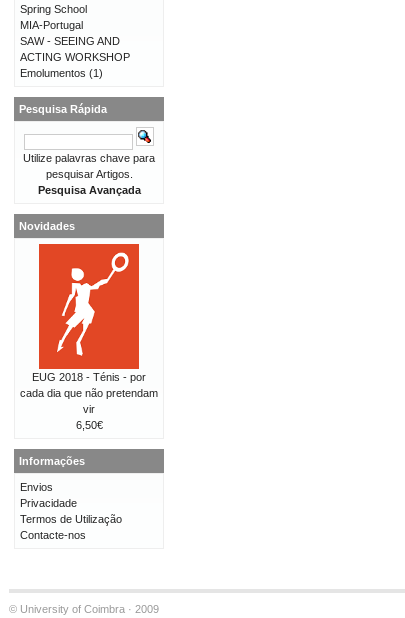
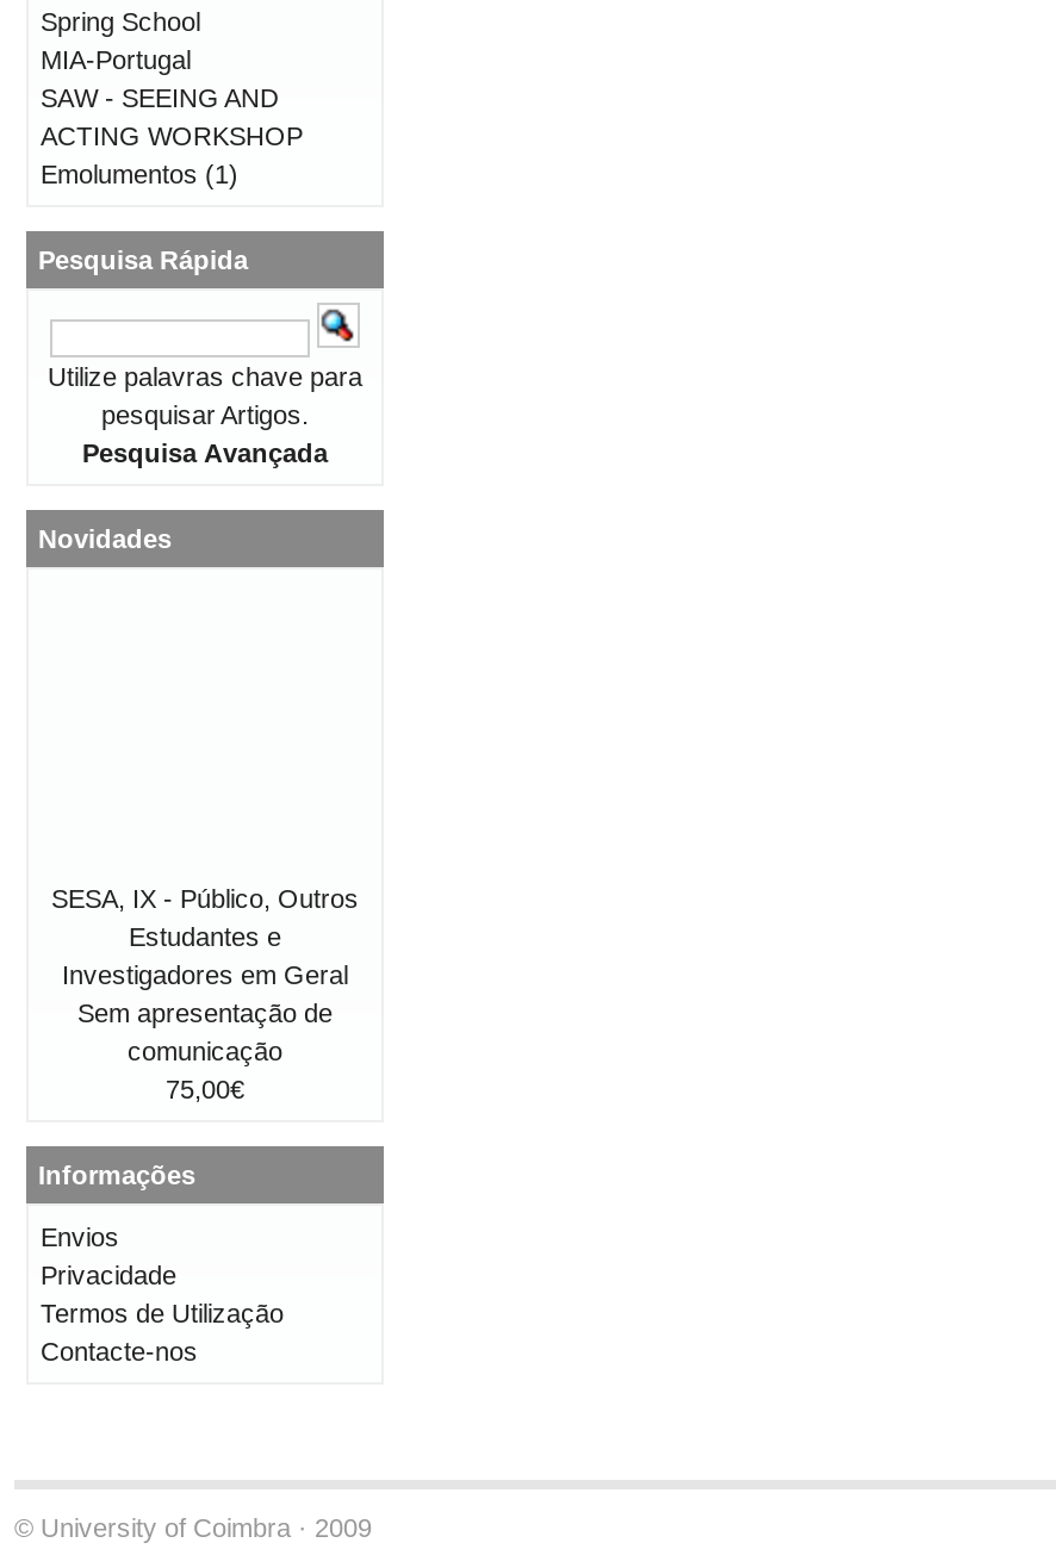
[38,243,140,332] [image] -> none
[20,371,158,431] EUG 2018 - Ténis - por | cada dia que não pretendam | vir | 6,50€ -> [51,884,359,1103] SESA, IX - Público, Outros | Estudantes e | Investigadores em Geral | Sem apresentação de | comunicação | 75,00€

